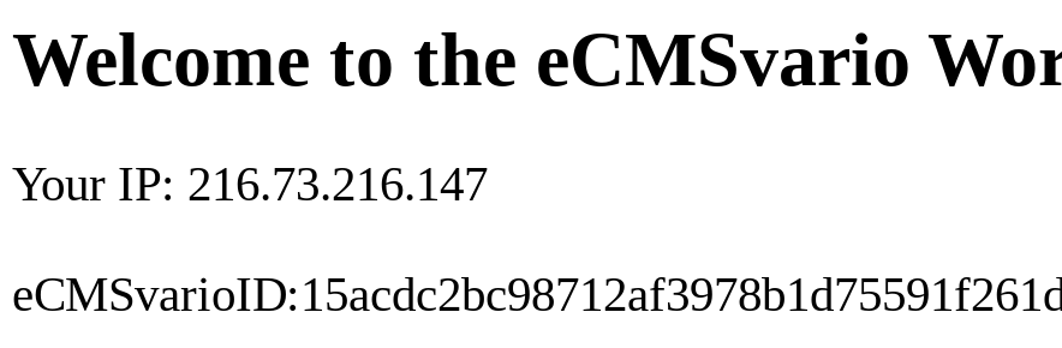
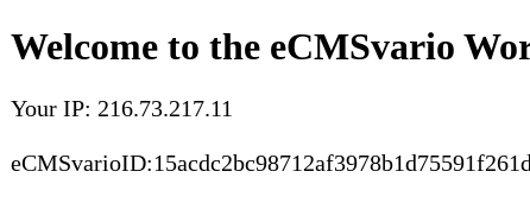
[12,157,488,210] Your IP: 216.73.216.147 -> [11,95,233,121] Your IP: 216.73.217.11

